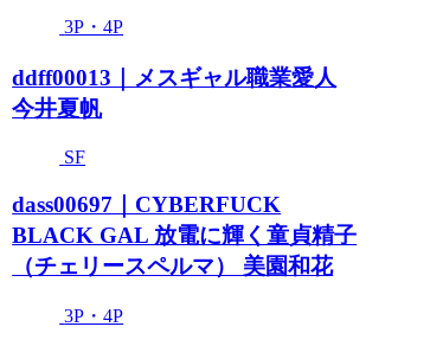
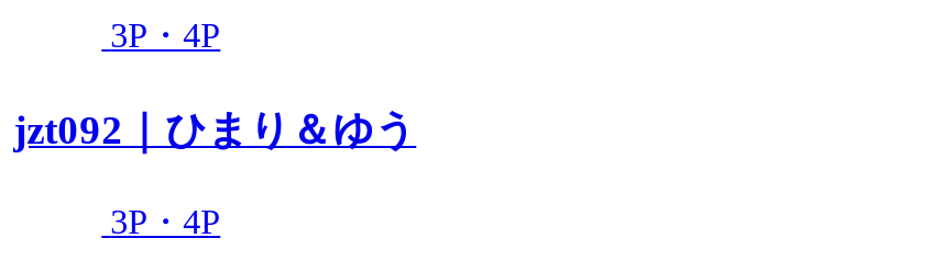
[12,65,357,279] ddff00013｜メスギャル職業愛人 | 今井夏帆 | SF | dass00697｜CYBERFUCK | BLACK GAL 放電に輝く童貞精子 | （チェリースペルマ） 美園和花 -> [14,106,416,152] jzt092｜ひまり＆ゆう

